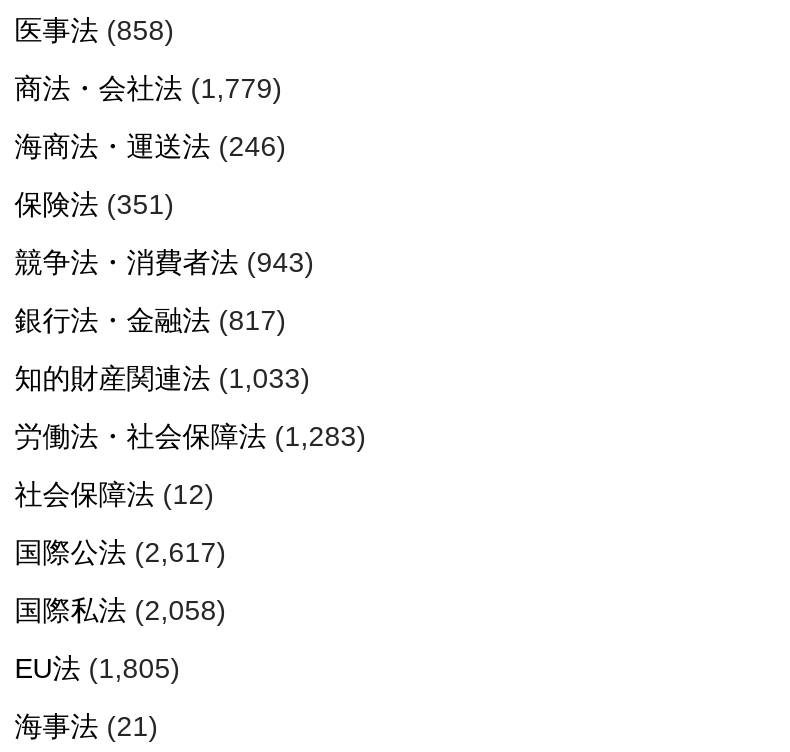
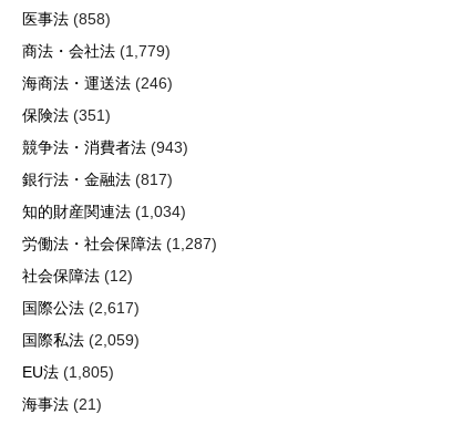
[15,362,311,394] 知的財産関連法(1,033) -> [22,203,186,220] 知的財産関連法(1,034)
[15,420,367,452] 労働法・社会保障法(1,283) -> [22,235,217,253] 労働法・社会保障法(1,287)
[15,594,227,626] 国際私法(2,058) -> [22,331,139,349] 国際私法(2,059)

